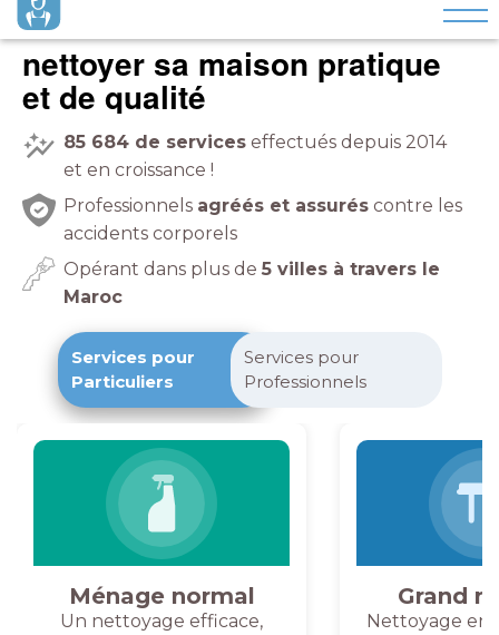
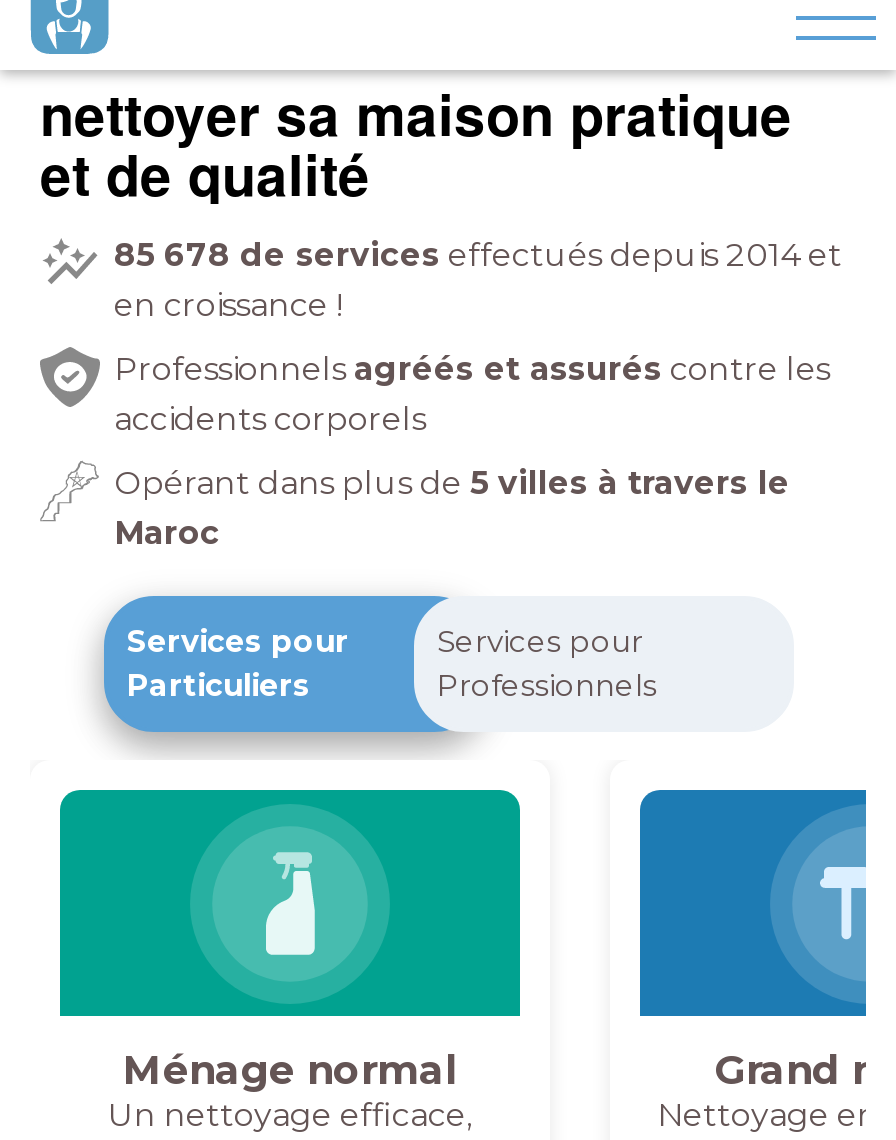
[63,131,447,180] 85 684 de services effectués depuis 2014 | et en croissance ! -> [114,236,842,324] 85 678 de services effectués depuis 2014 et | en croissance !

